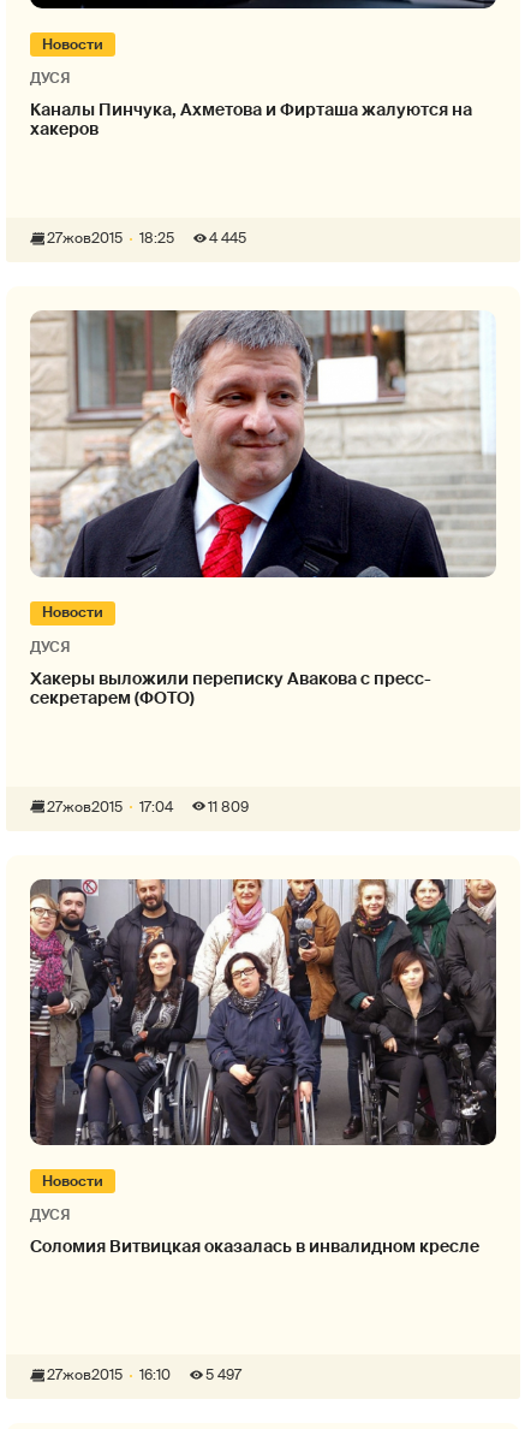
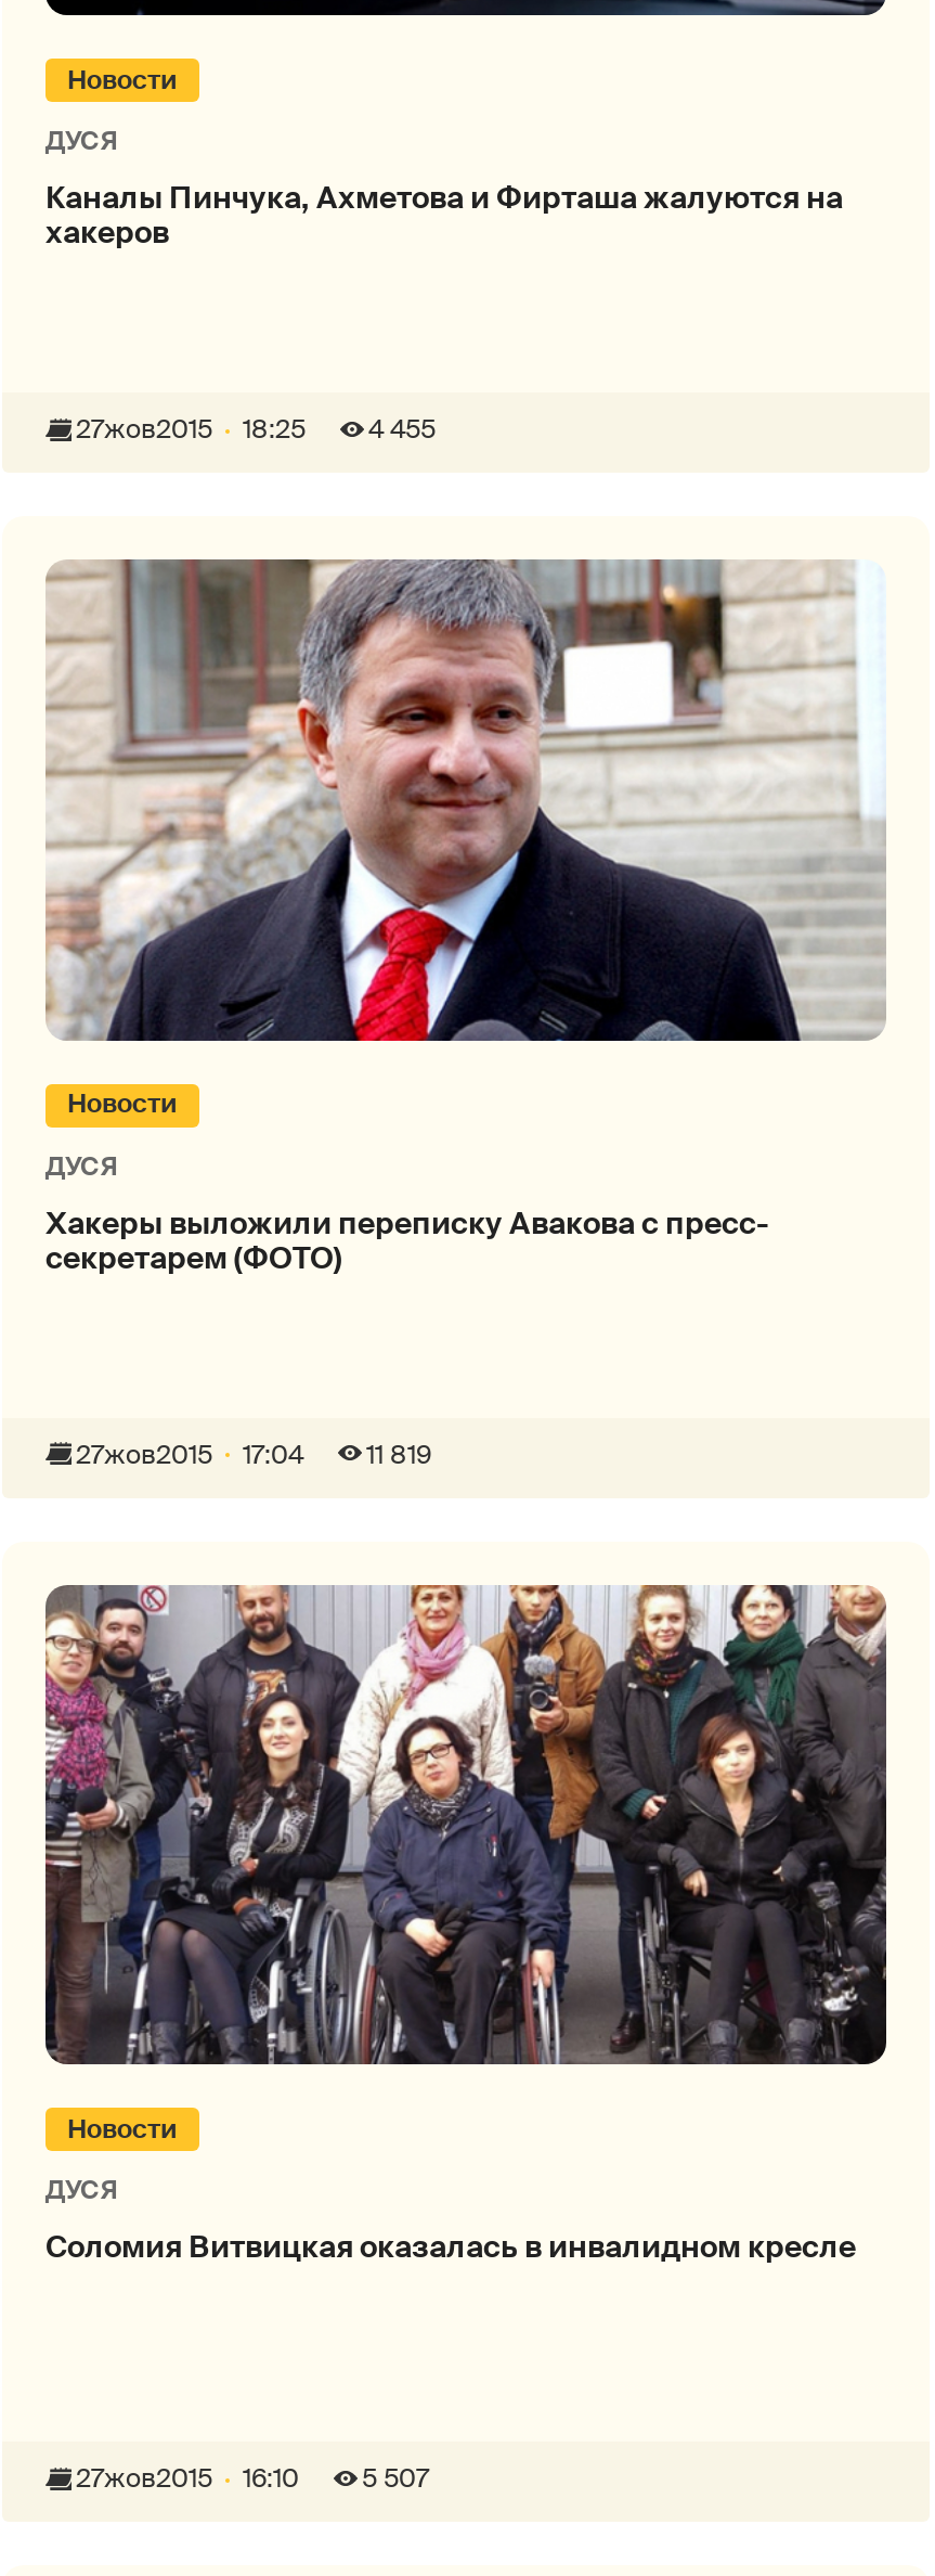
[47,229,246,248] 27жов2015 18:25 4 445 -> [76,412,436,447] 27жов2015 18:25 4 455
[208,797,249,816] 11 809 -> [366,1437,431,1472] 11 819
[47,1365,241,1385] 27жов2015 16:10 5 497 -> [76,2462,429,2496] 27жов2015 16:10 5 507

